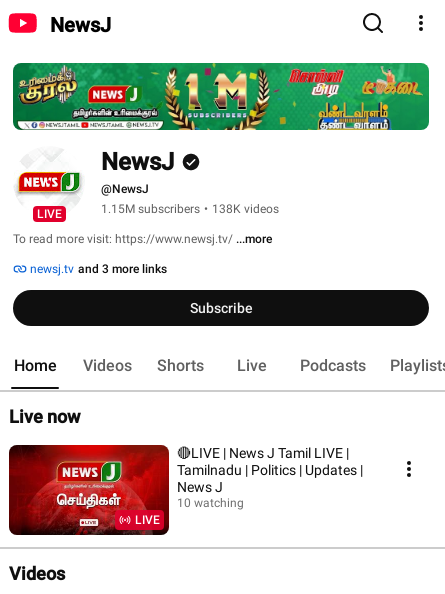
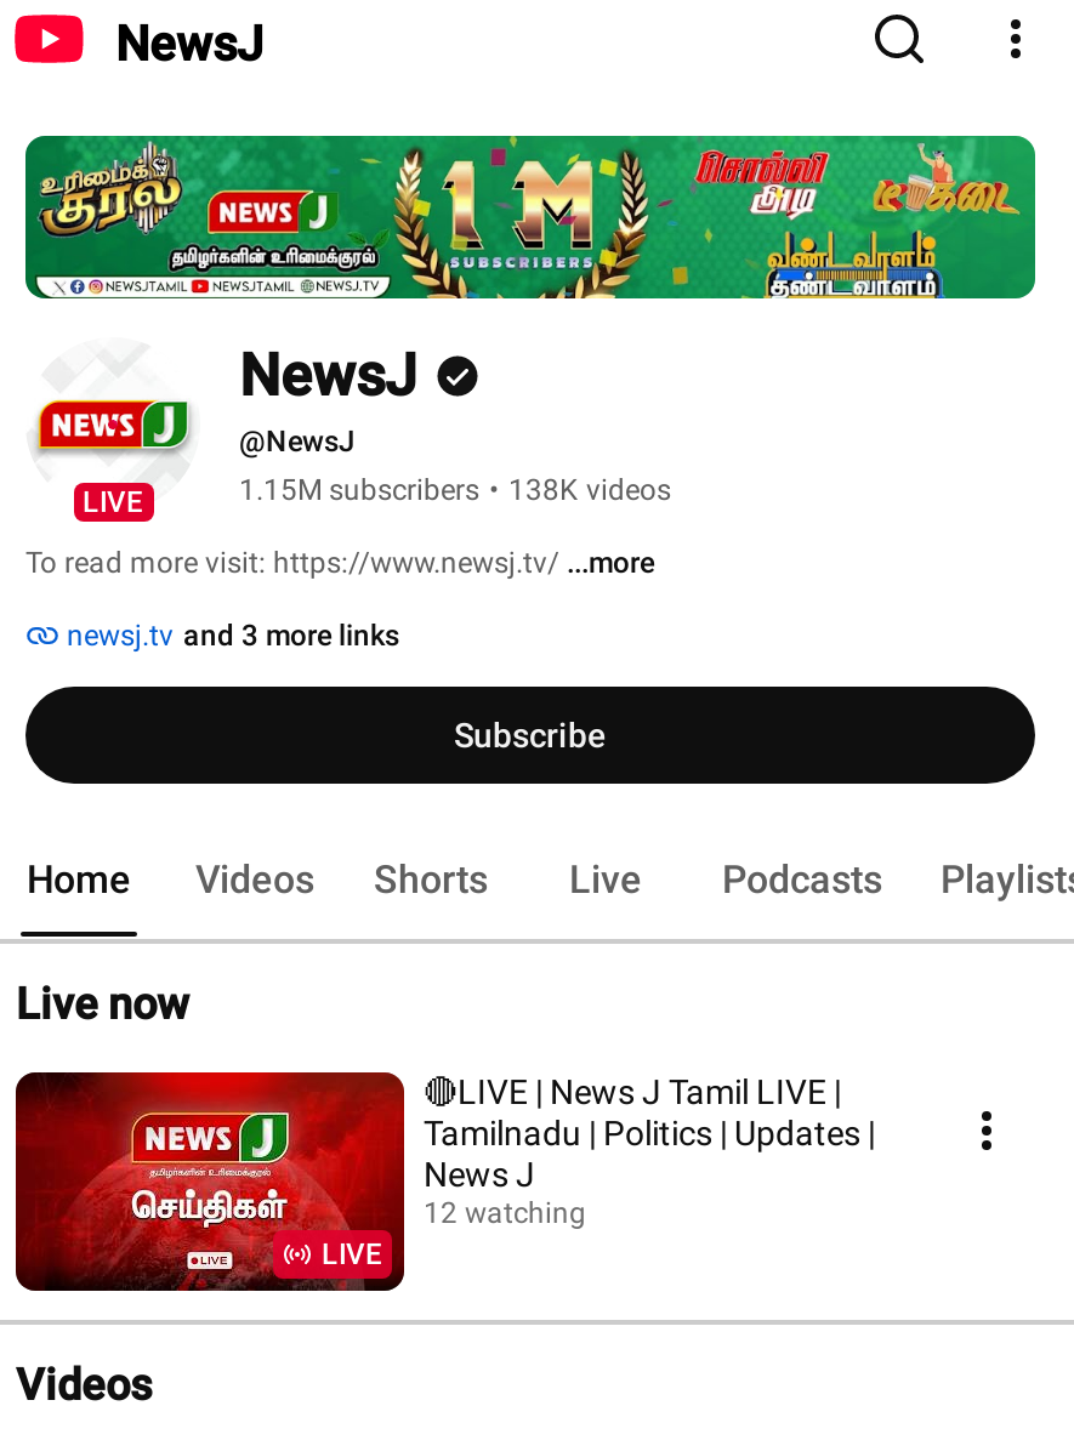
[177,496,244,510] 10 watching -> [424,1196,586,1230] 12 watching

